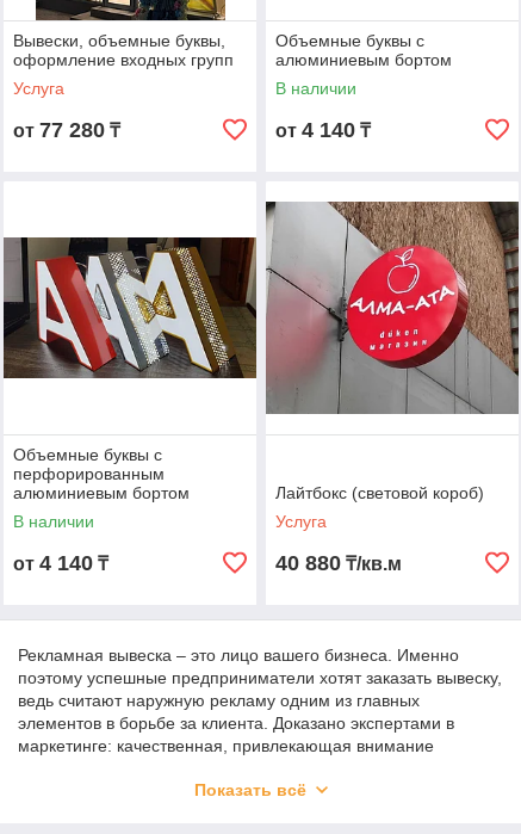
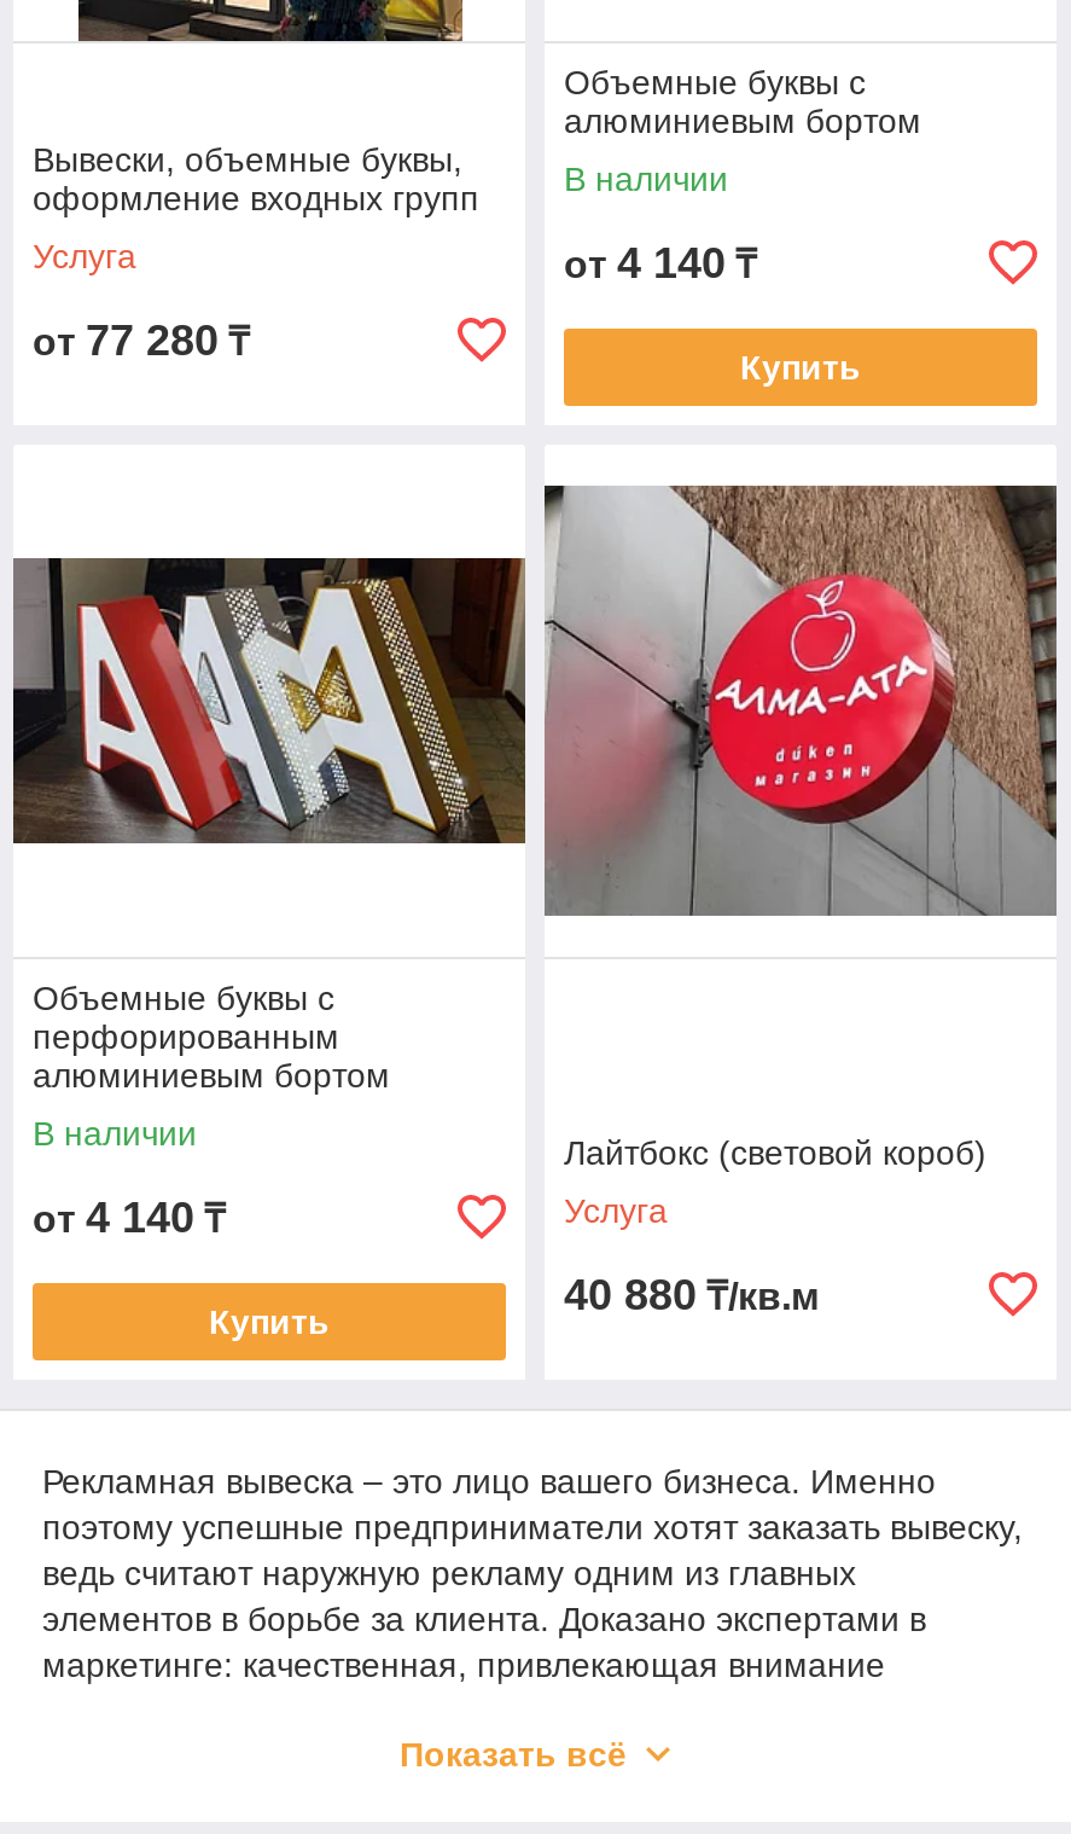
none -> [740,348,861,387] Купить
none -> [209,1302,330,1341] Купить

